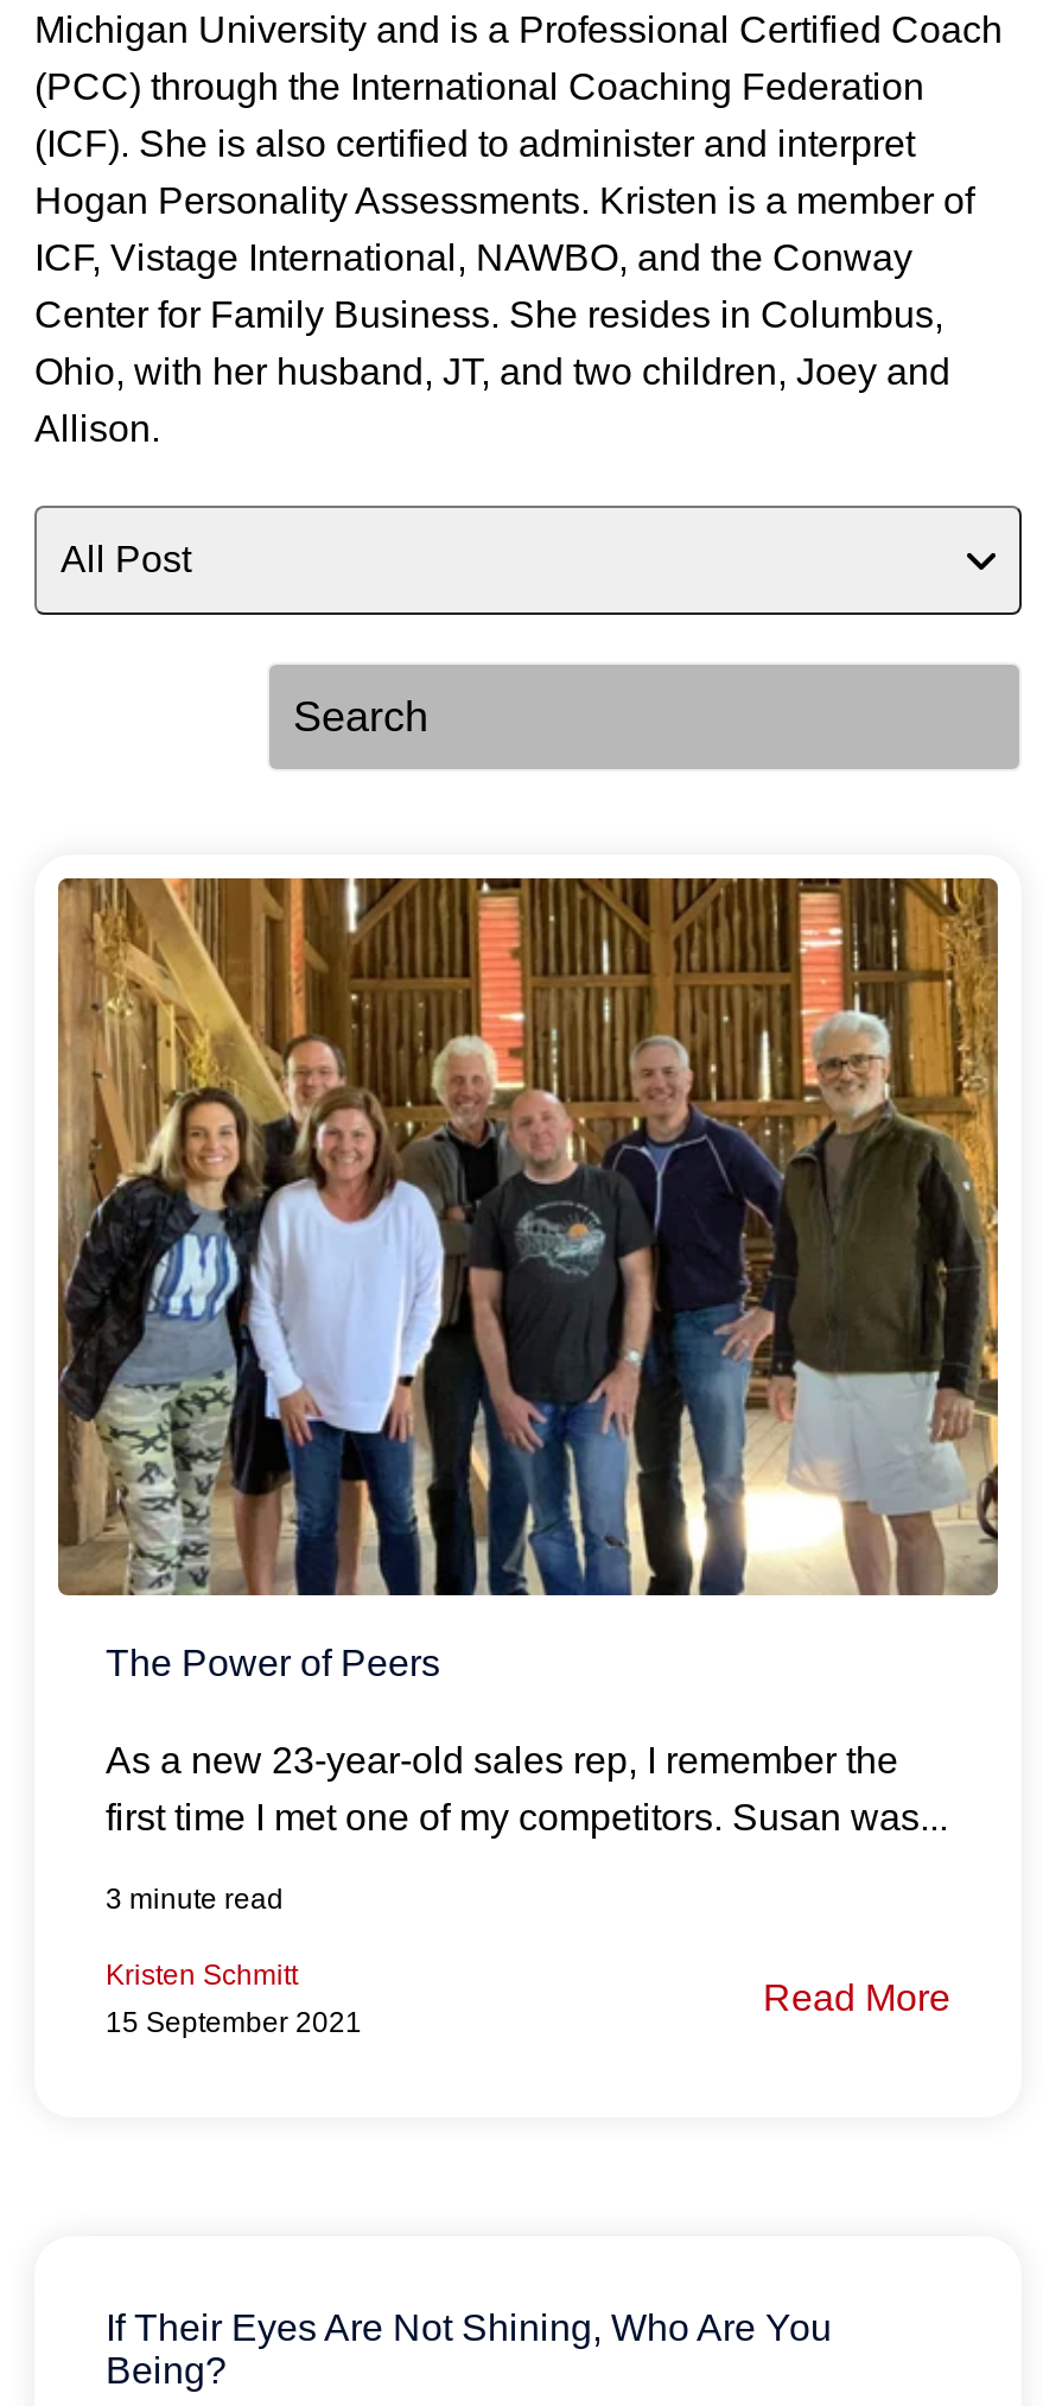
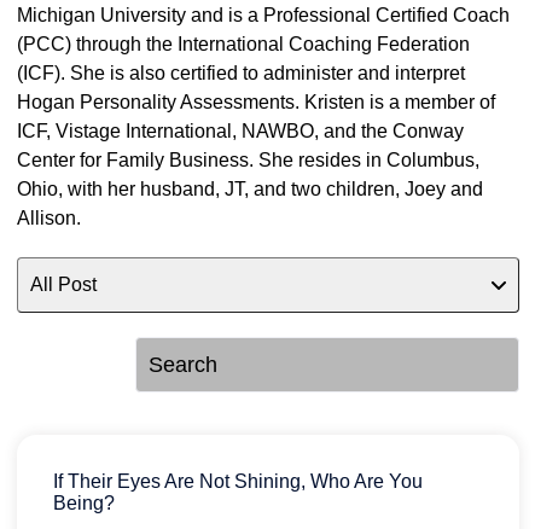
[56,876,1000,2040] [image] | The Power of Peers | As a new 23-year-old sales rep, I remember the | first time I met one of my competitors. Susan was... | 3 minute read | Kristen Schmitt | 15 September 2021 -> none
[763,1978,950,2019] Read More -> none

